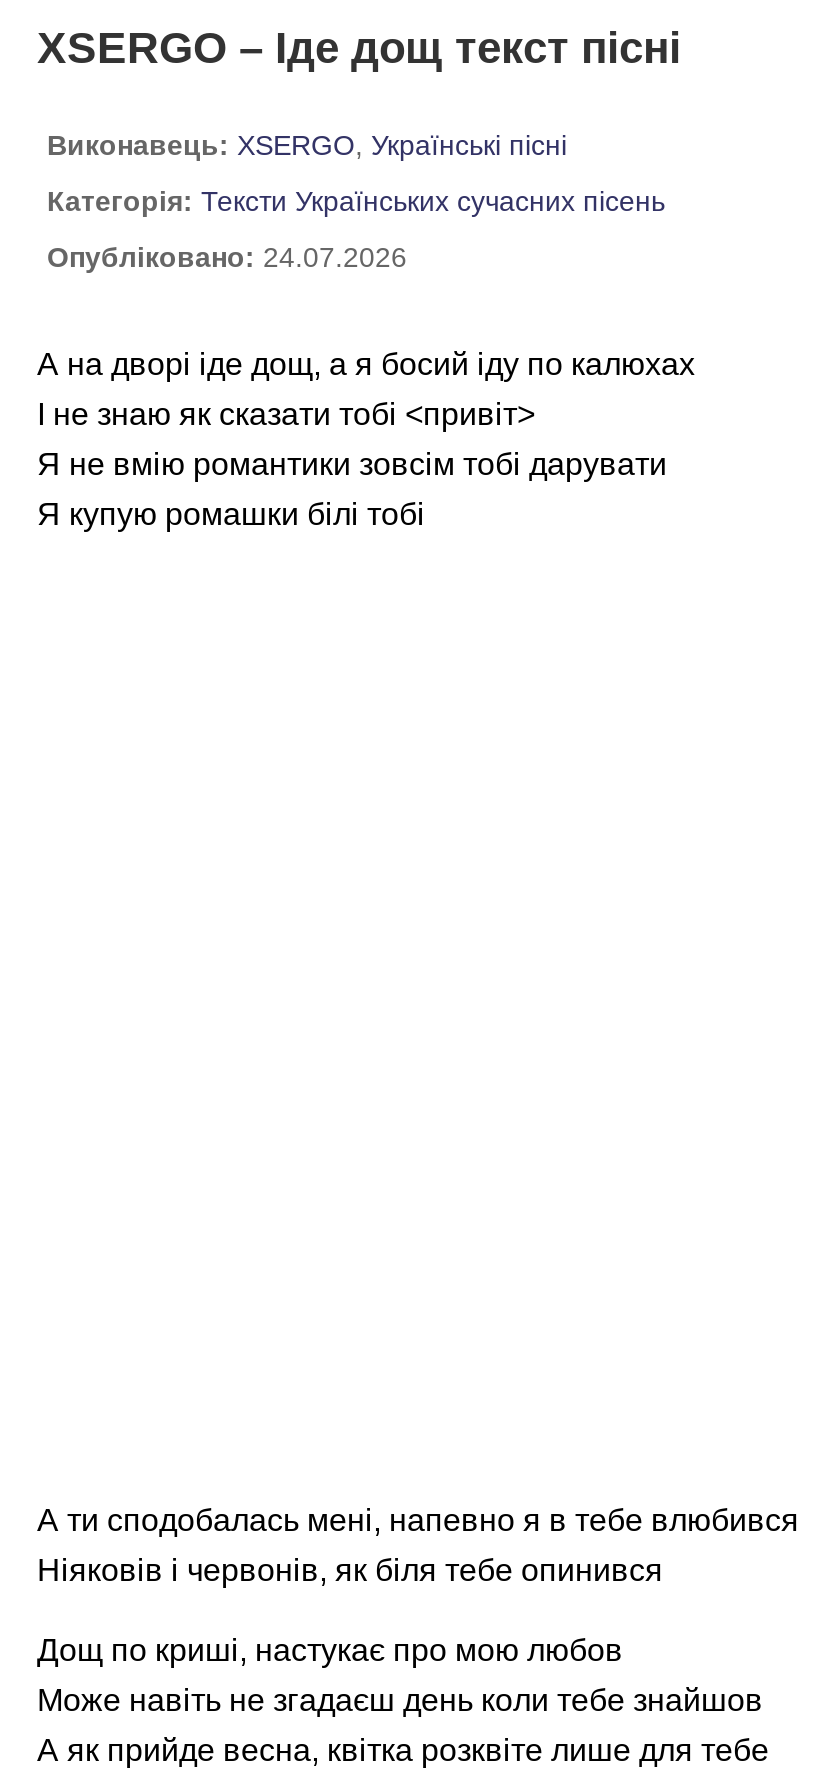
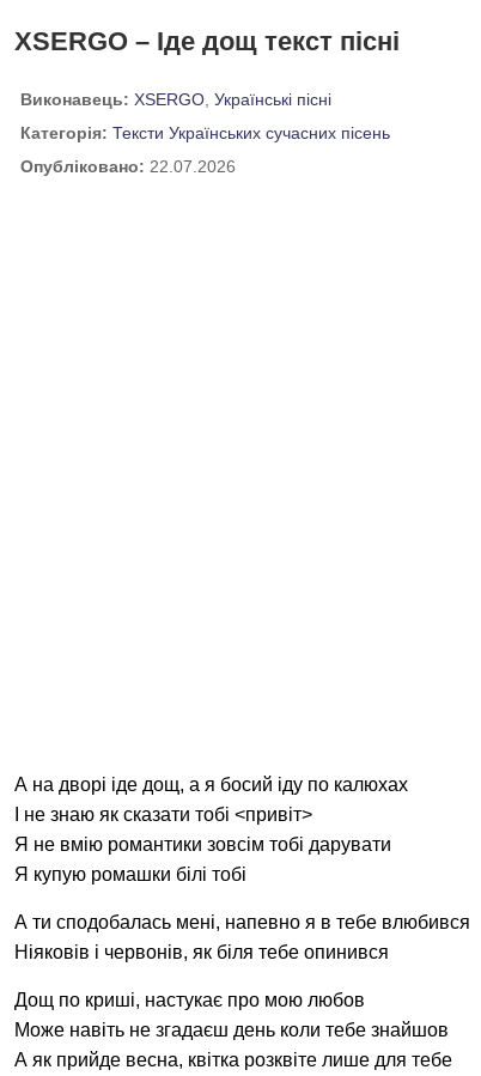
[47,241,407,273] Опубліковано: 24.07.2026 -> [20,157,236,176] Опубліковано: 22.07.2026
moved [37,347,695,531] -> [14,774,408,884]: А на дворі іде дощ, а я босий іду по калюхах | І не знаю як сказати тобі <привіт> | Я не вмію романтики зовсім тобі дарувати | Я купую ромашки білі тобі

